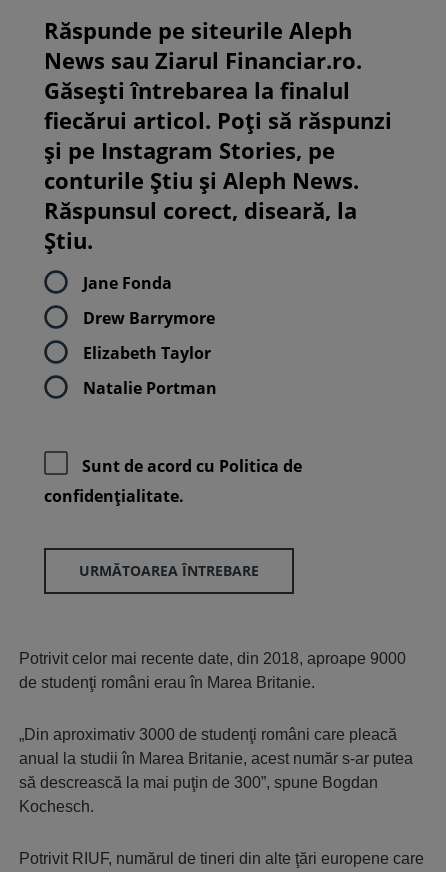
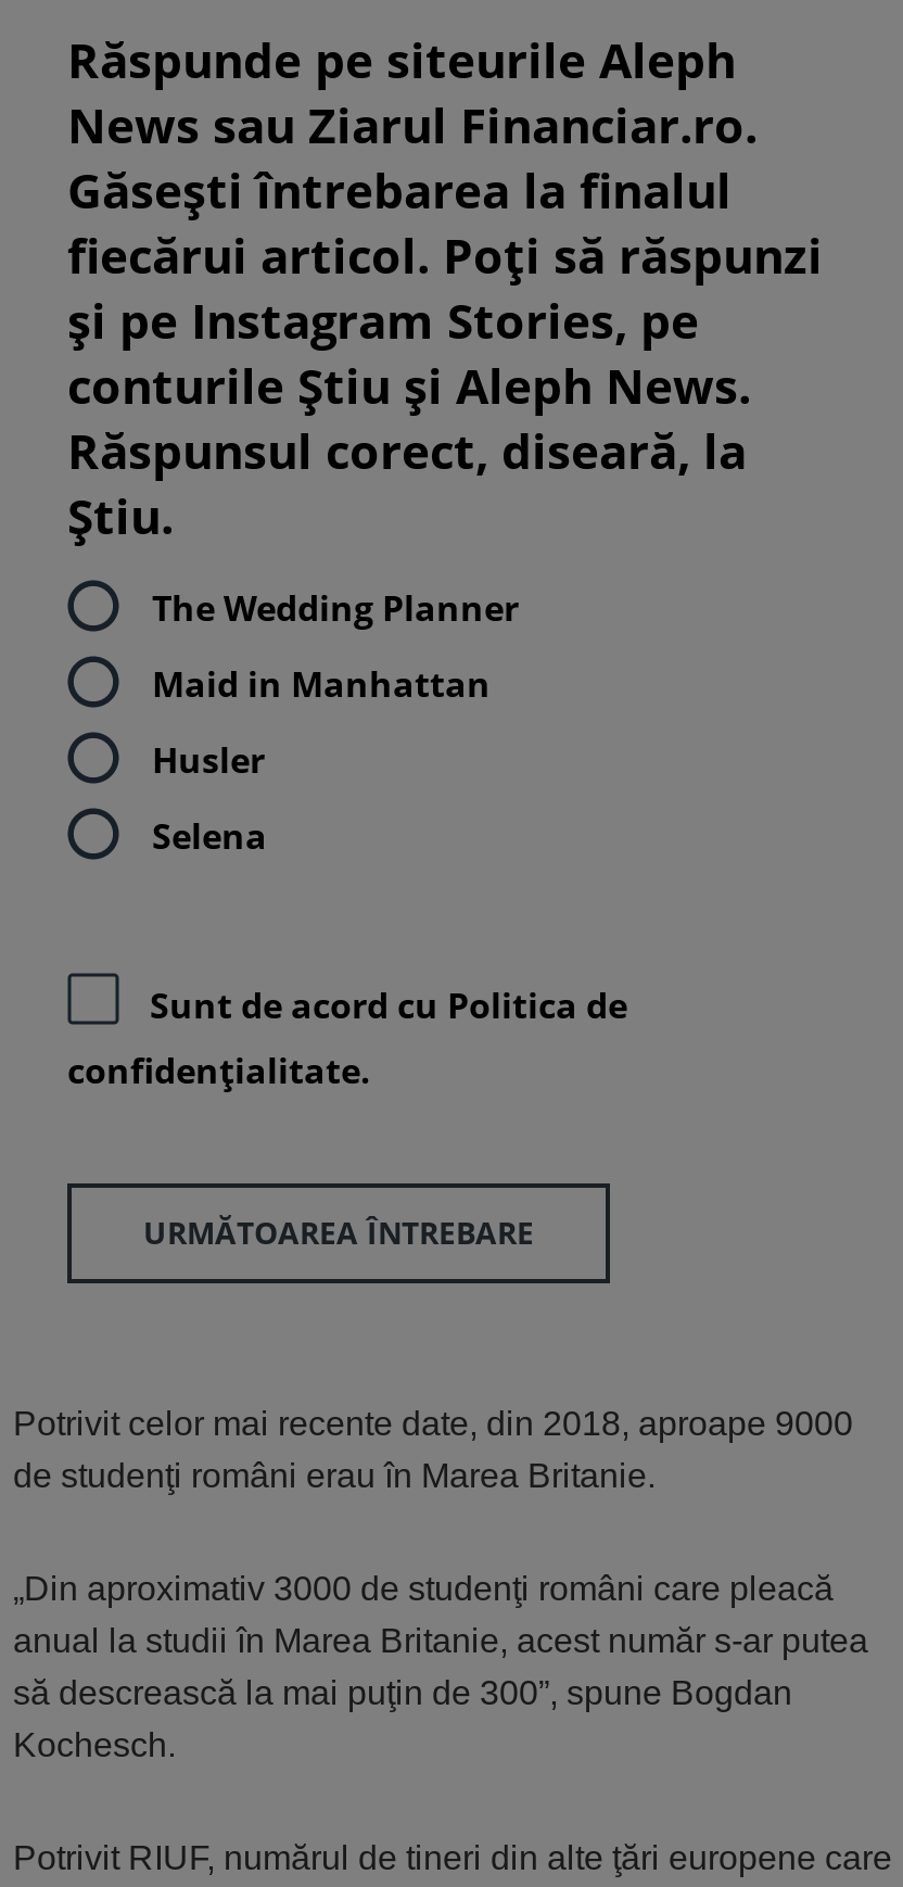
[83,272,172,294] Jane Fonda -> [152,584,519,631] The Wedding Planner
[83,307,215,329] Drew Barrymore -> [152,660,491,707] Maid in Manhattan
[83,342,211,364] Elizabeth Taylor -> [152,736,265,783] Husler
[83,377,217,399] Natalie Portman -> [152,812,267,859] Selena

